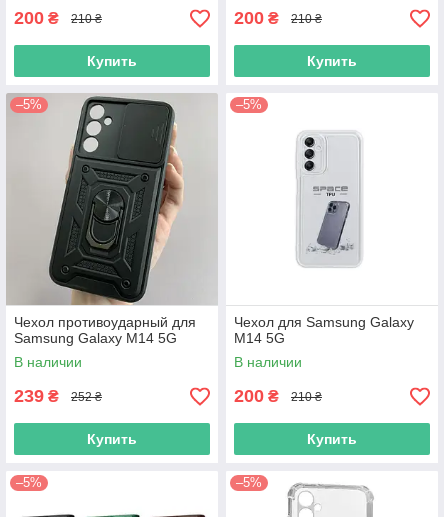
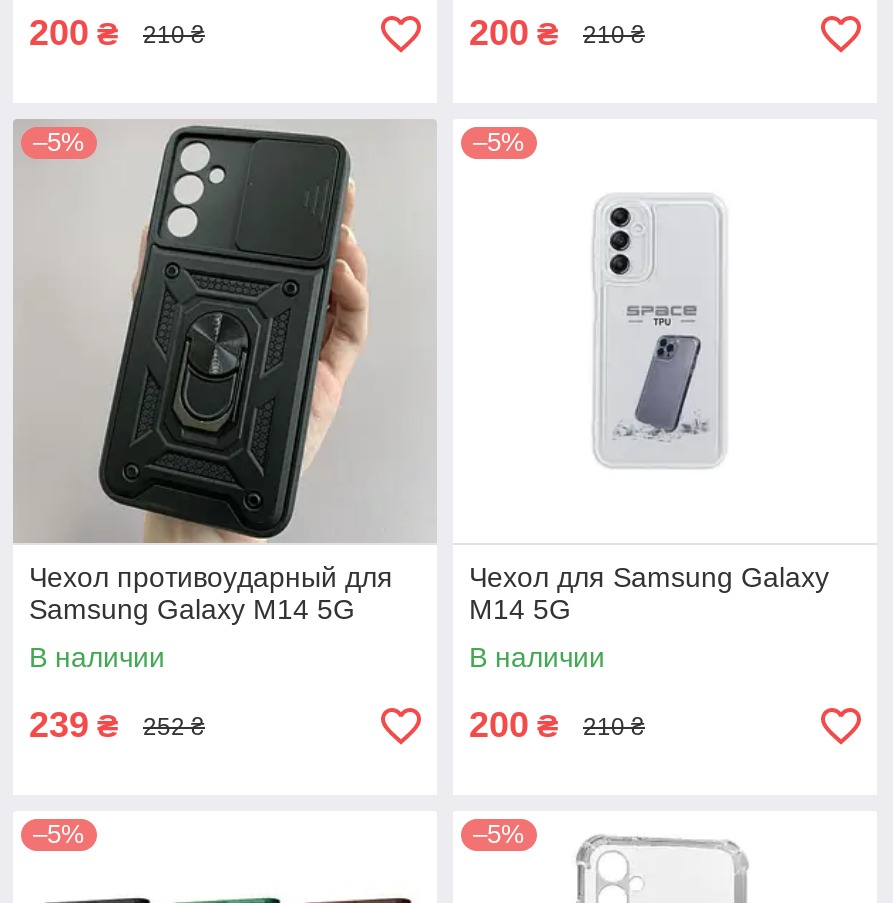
[87,53,137,69] Купить -> none
[307,53,357,69] Купить -> none
[87,431,137,447] Купить -> none
[307,431,357,447] Купить -> none

